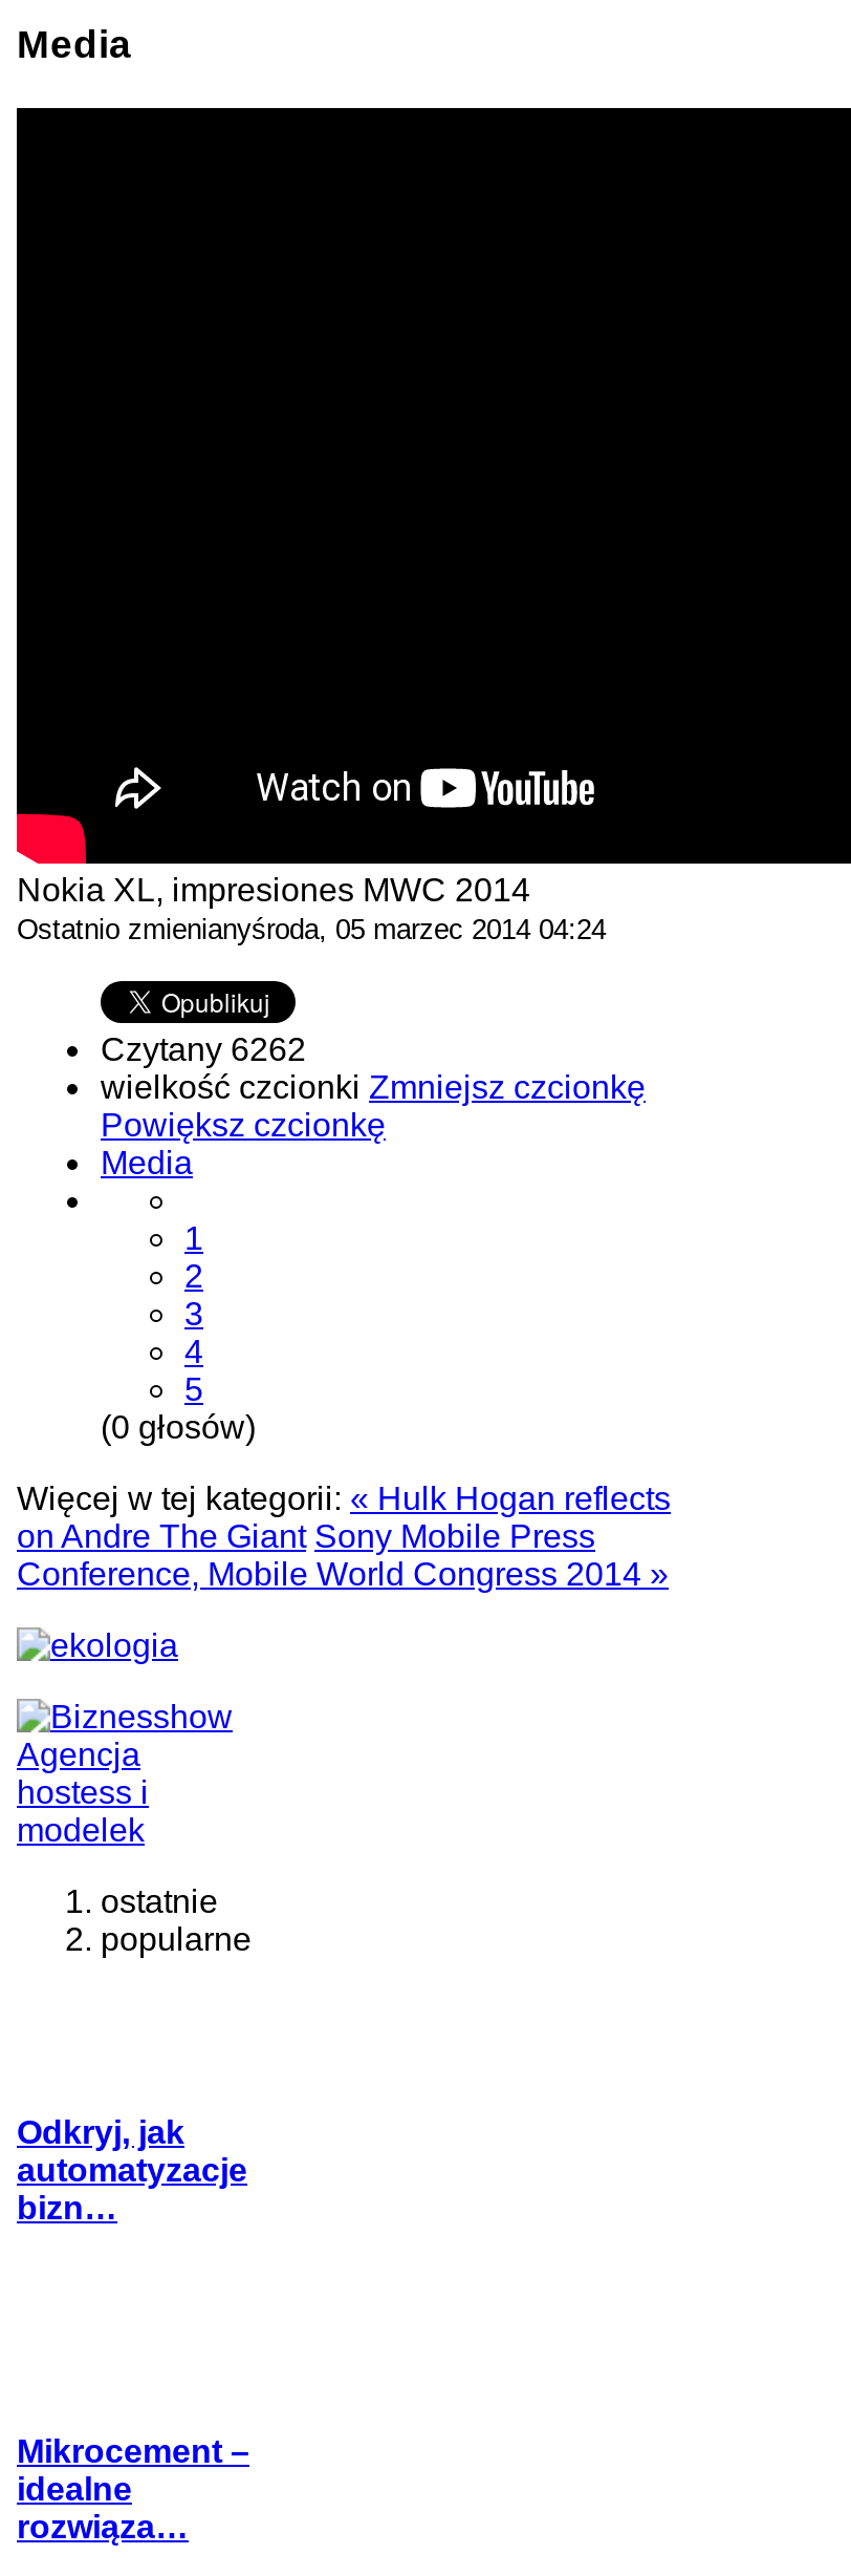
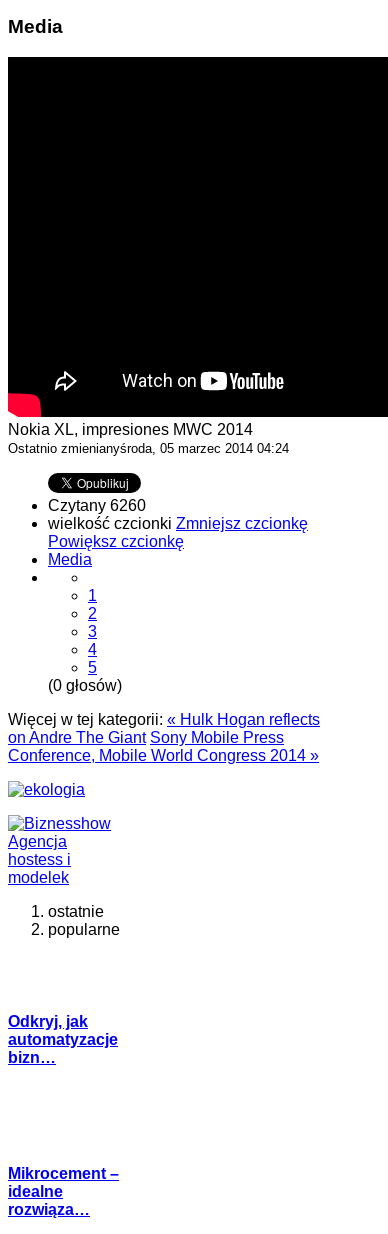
[101,1030,306,1066] Czytany 6262 -> [48,496,146,513] Czytany 6260

